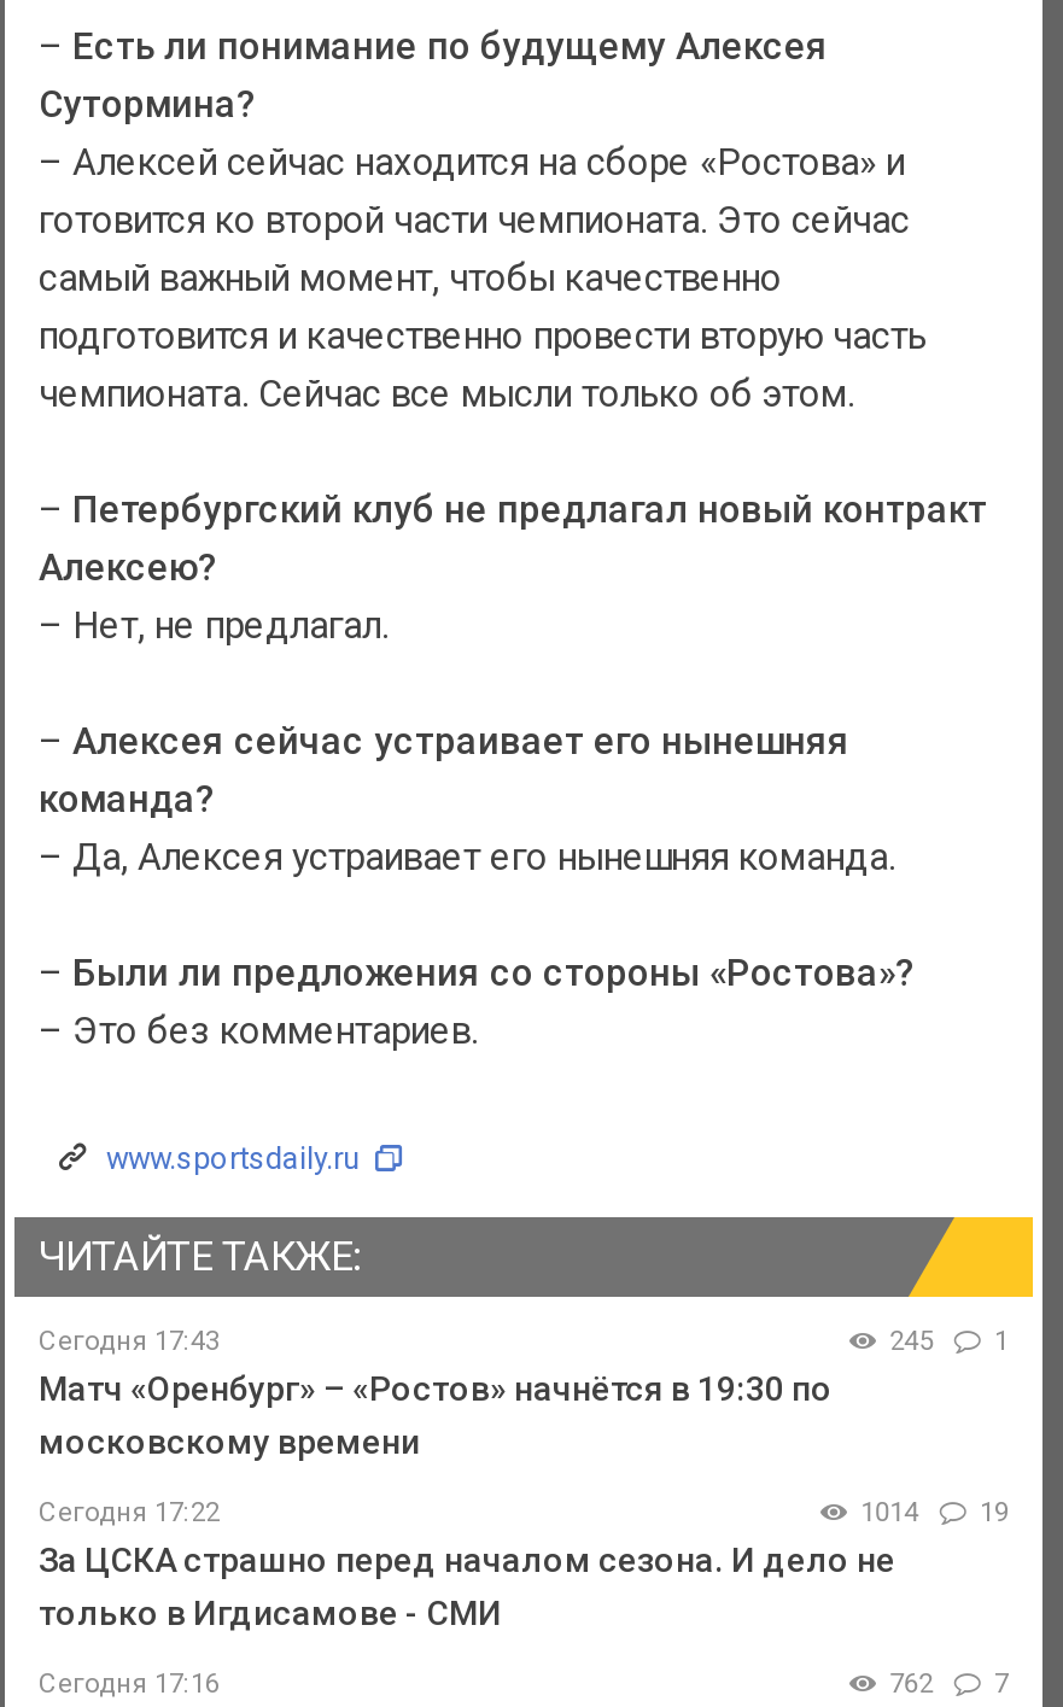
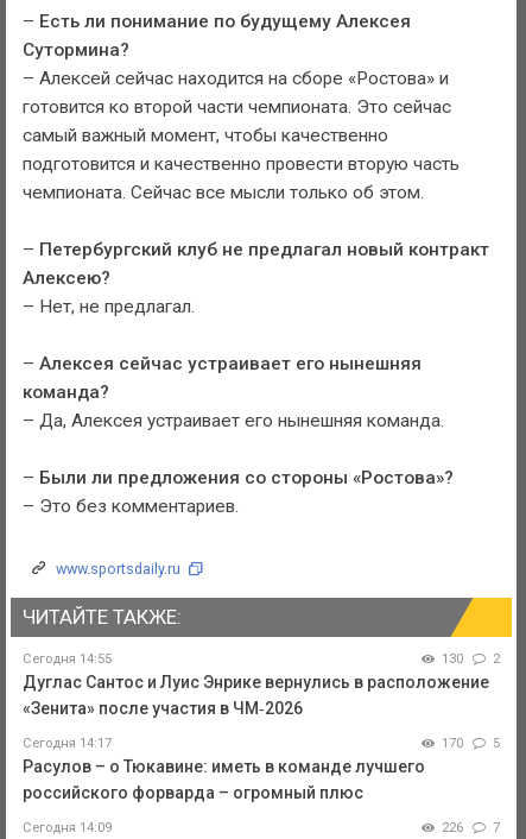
[39,1326,1009,1461] Сегодня 17:43 | 245 | 1 | Матч «Оренбург» – «Ростов» начнётся в 19:30 по | московскому времени -> [23,651,500,718] Сегодня 14:55 | 130 | 2 | Дуглас Сантос и Луис Энрике вернулись в расположение | «Зенита» после участия в ЧМ‑2026
[39,1497,1009,1632] Сегодня 17:22 | 1014 | 19 | За ЦСКА страшно перед началом сезона. И дело не | только в Игдисамове - СМИ -> [23,735,500,802] Сегодня 14:17 | 170 | 5 | Расулов – о Тюкавине: иметь в команде лучшего | российского форварда – огромный плюс
[39,1668,940,1699] Сегодня 17:16 | 762 -> [23,820,466,835] Сегодня 14:09 | 226

